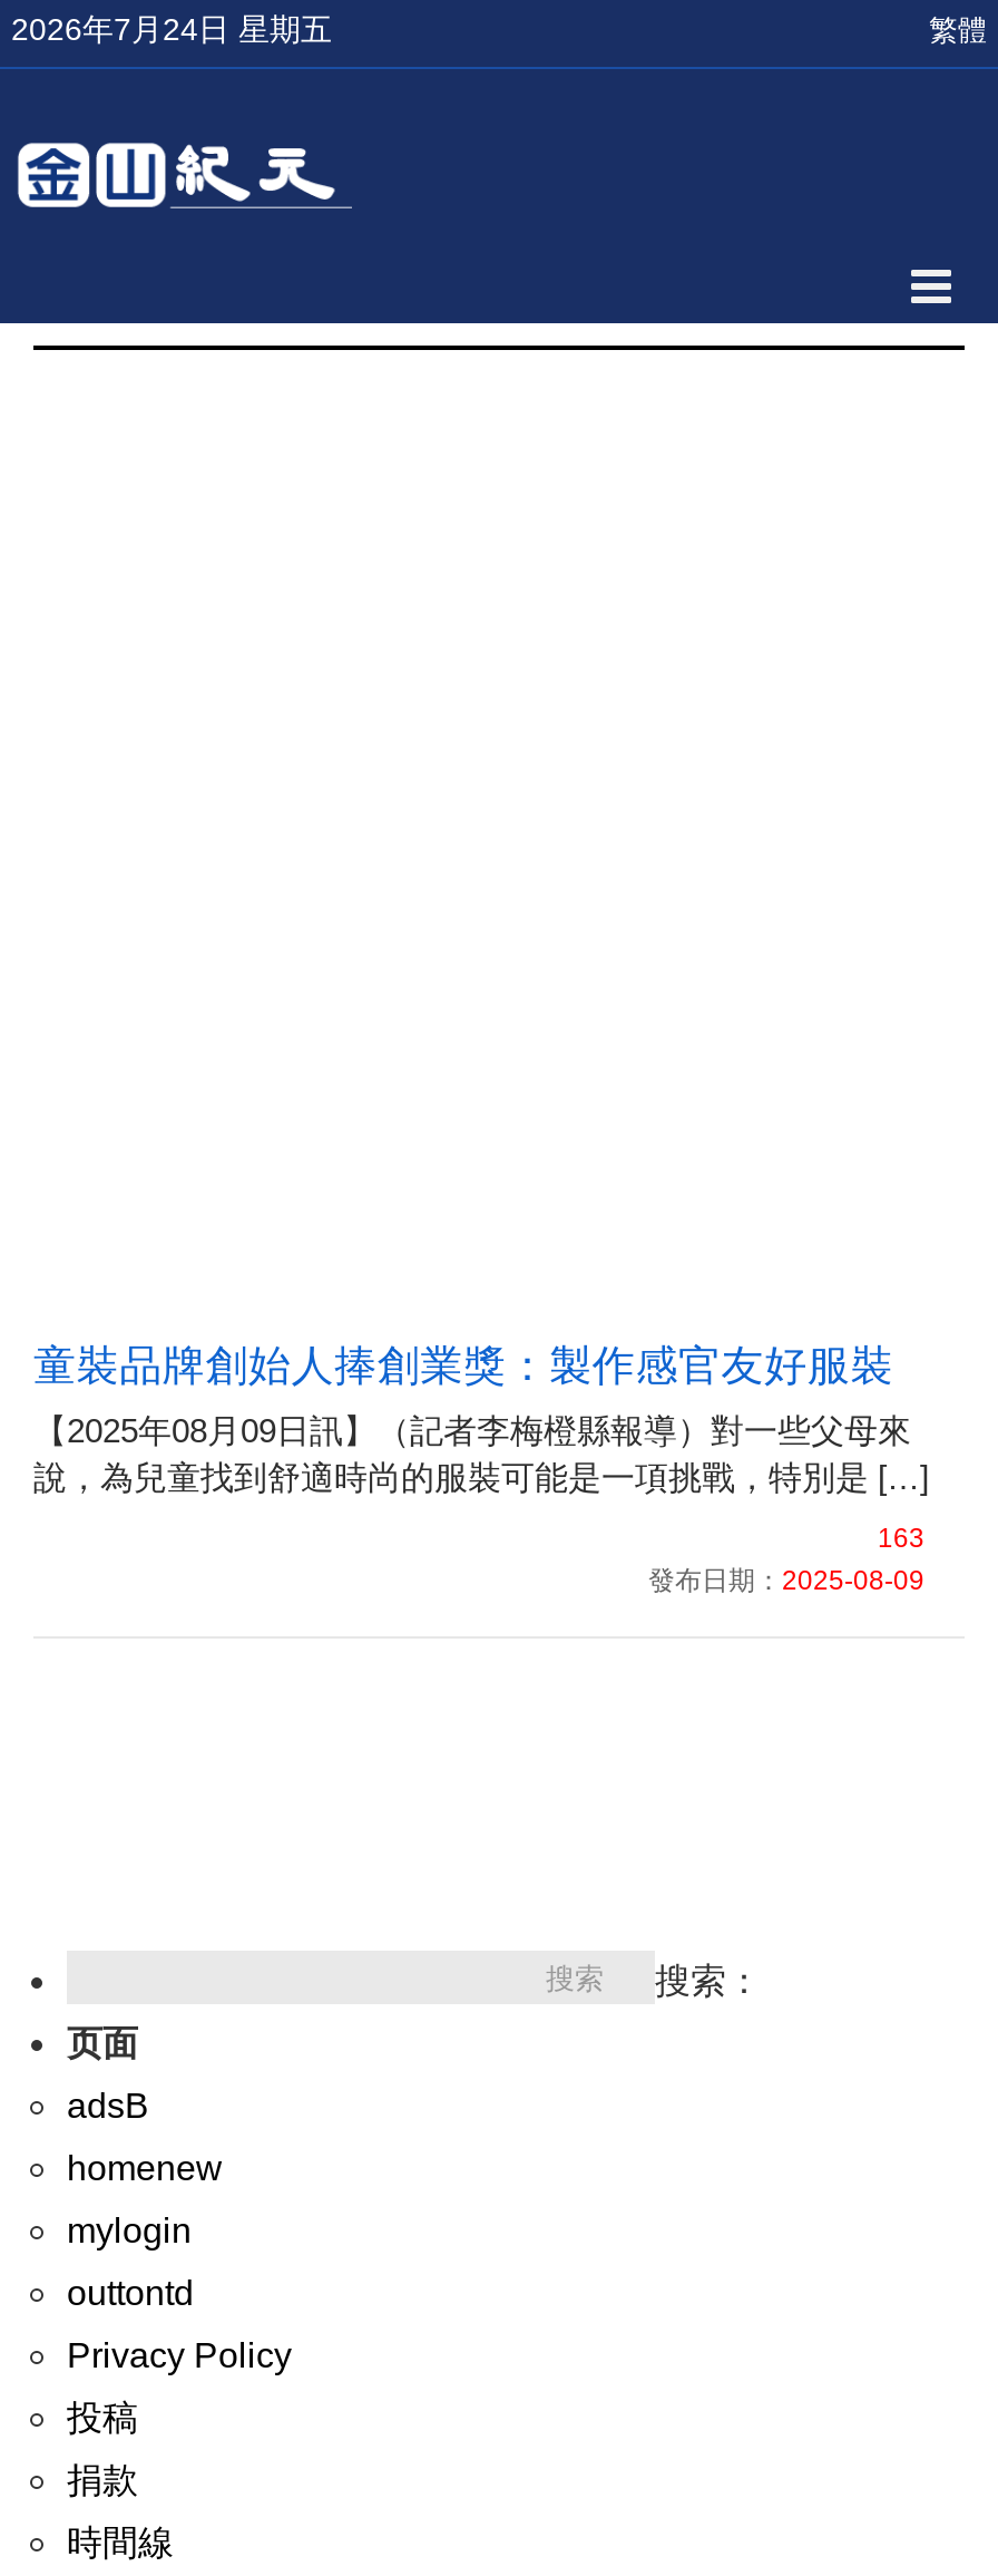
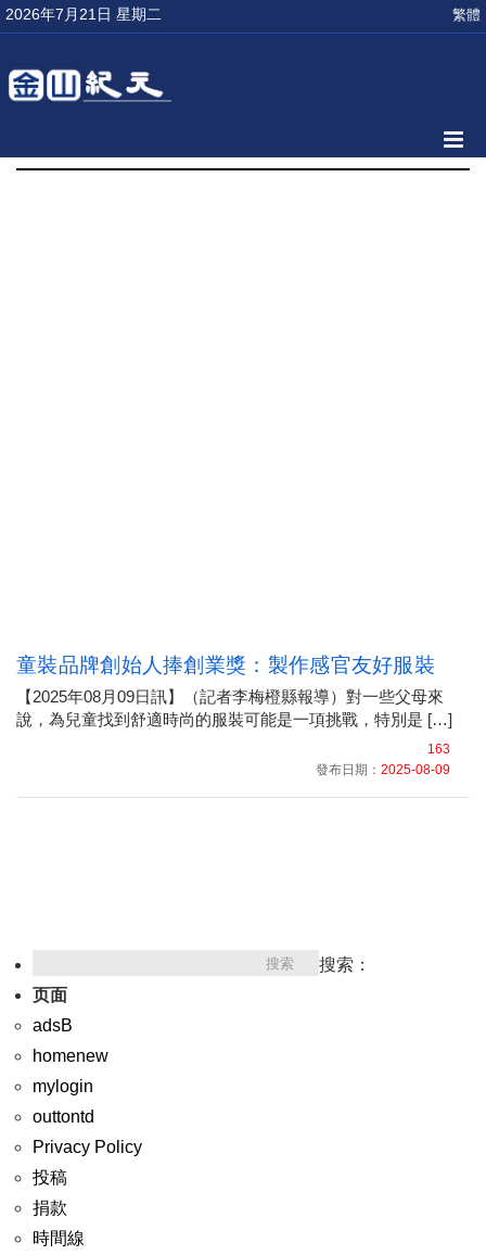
[11,11,332,47] 2026年7月24日 星期五 -> [5,5,162,23] 2026年7月21日 星期二

